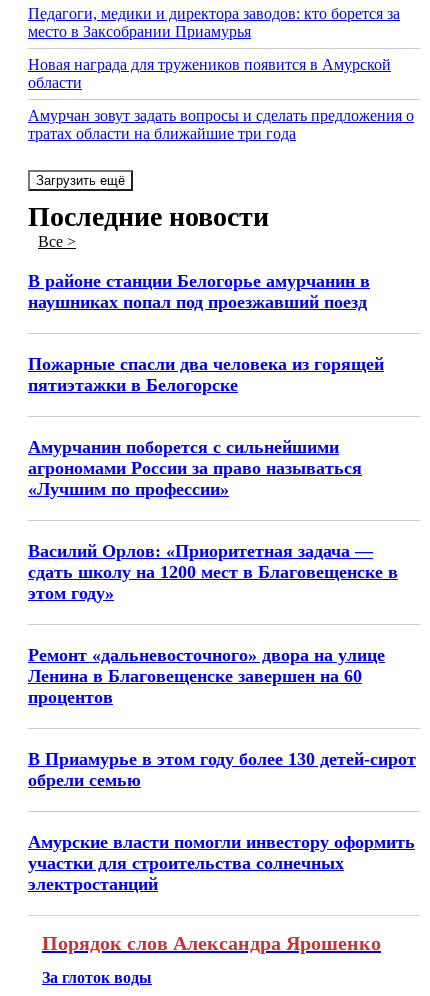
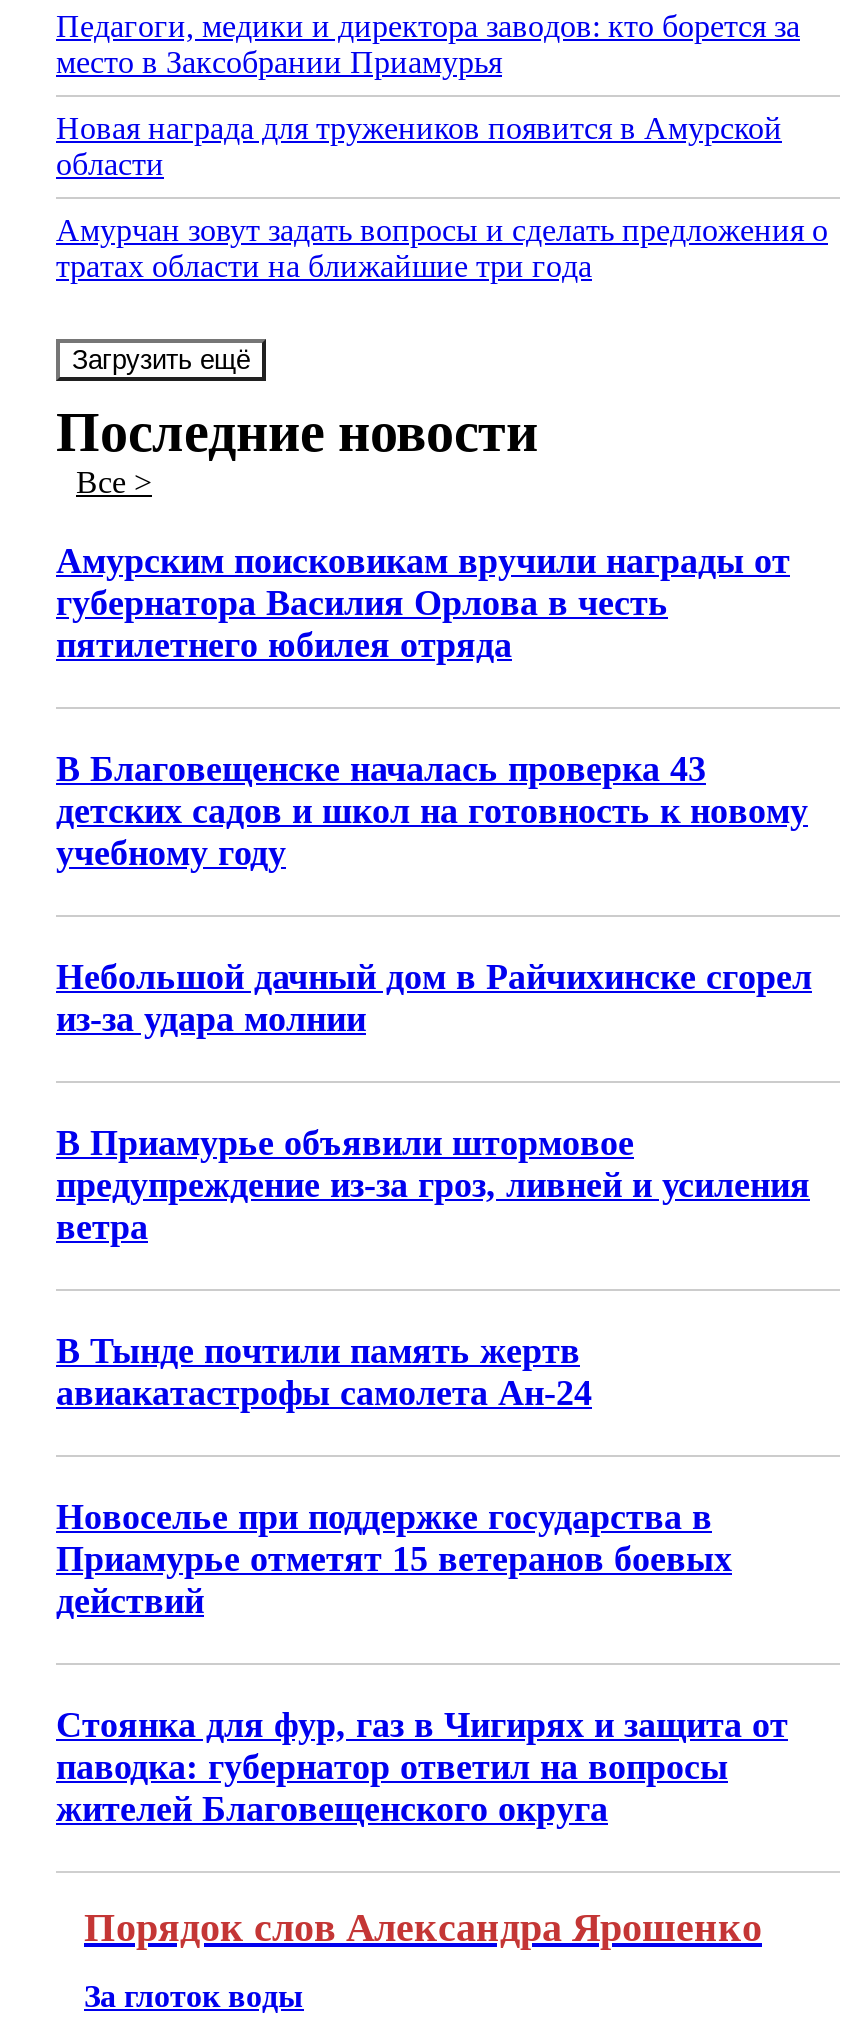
[28,271,370,312] В районе станции Белогорье амурчанин в | наушниках попал под проезжавший поезд -> [56,542,790,666] Амурским поисковикам вручили награды от | губернатора Василия Орлова в честь | пятилетнего юбилея отряда
[28,354,384,395] Пожарные спасли два человека из горящей | пятиэтажки в Белогорске -> [56,750,808,874] В Благовещенске началась проверка 43 | детских садов и школ на готовность к новому | учебному году
[28,437,362,499] Амурчанин поборется с сильнейшими | агрономами России за право называться | «Лучшим по профессии» -> [56,958,812,1040] Небольшой дачный дом в Райчихинске сгорел | из-за удара молнии
[28,541,398,603] Василий Орлов: «Приоритетная задача — | сдать школу на 1200 мест в Благовещенске в | этом году» -> [56,1124,810,1248] В Приамурье объявили штормовое | предупреждение из-за гроз, ливней и усиления | ветра
[28,645,385,707] Ремонт «дальневосточного» двора на улице | Ленина в Благовещенске завершен на 60 | процентов -> [56,1332,592,1414] В Тынде почтили память жертв | авиакатастрофы самолета Ан-24
[28,749,416,790] В Приамурье в этом году более 130 детей-сирот | обрели семью -> [56,1498,732,1622] Новоселье при поддержке государства в | Приамурье отметят 15 ветеранов боевых | действий
[28,832,415,894] Амурские власти помогли инвестору оформить | участки для строительства солнечных | электростанций -> [56,1706,788,1830] Стоянка для фур, газ в Чигирях и защита от | паводка: губернатор ответил на вопросы | жителей Благовещенского округа

